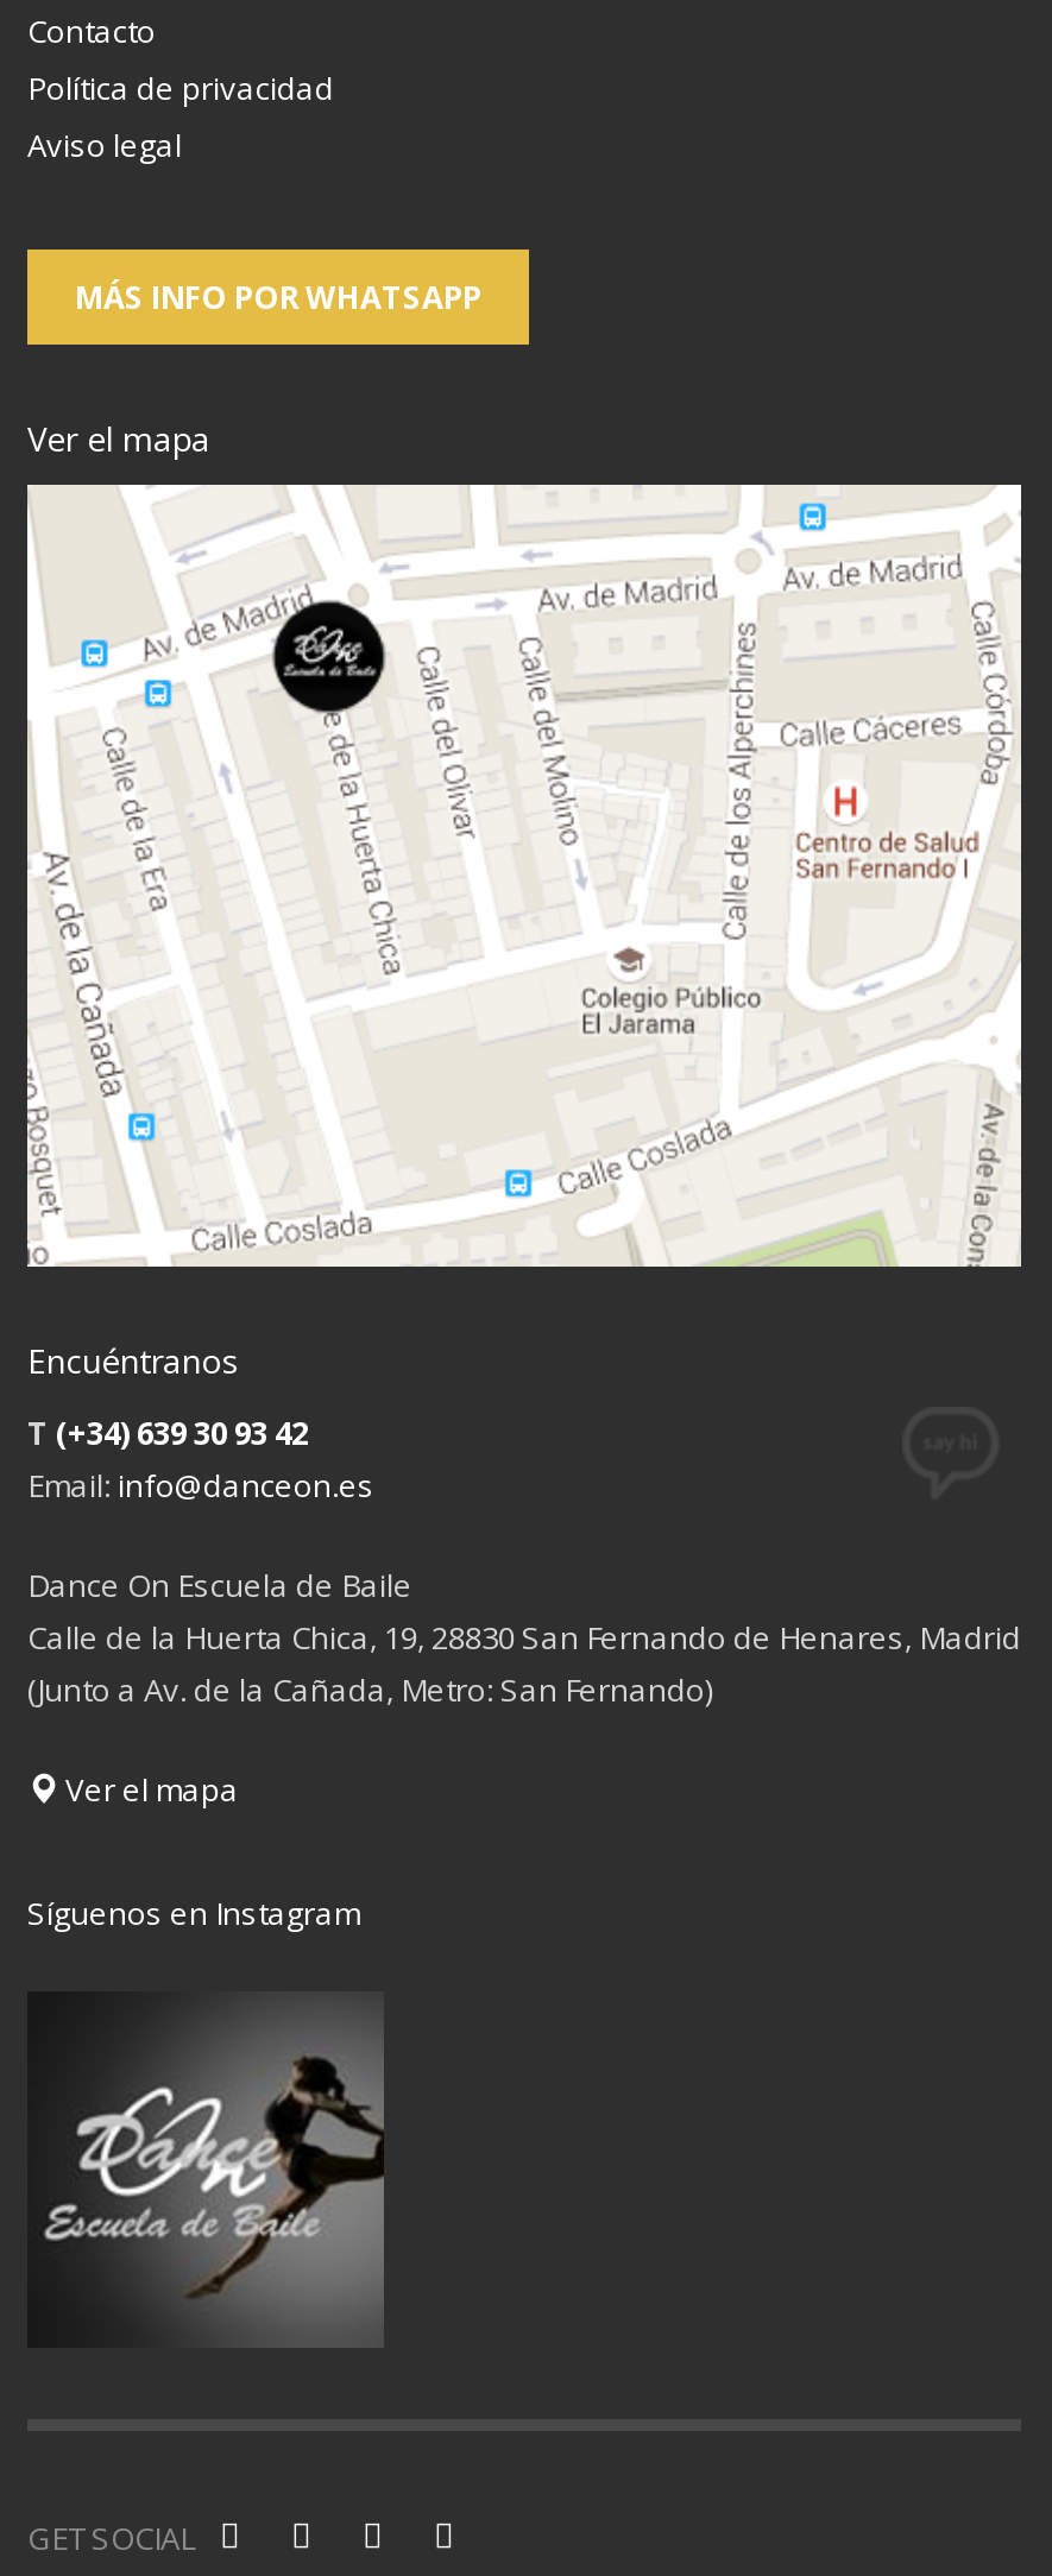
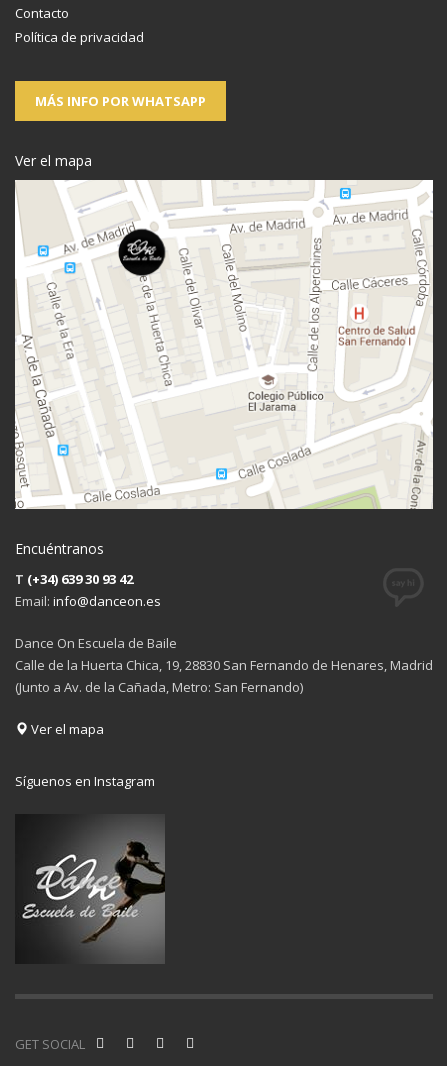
[27,124,182,166] Aviso legal -> none

